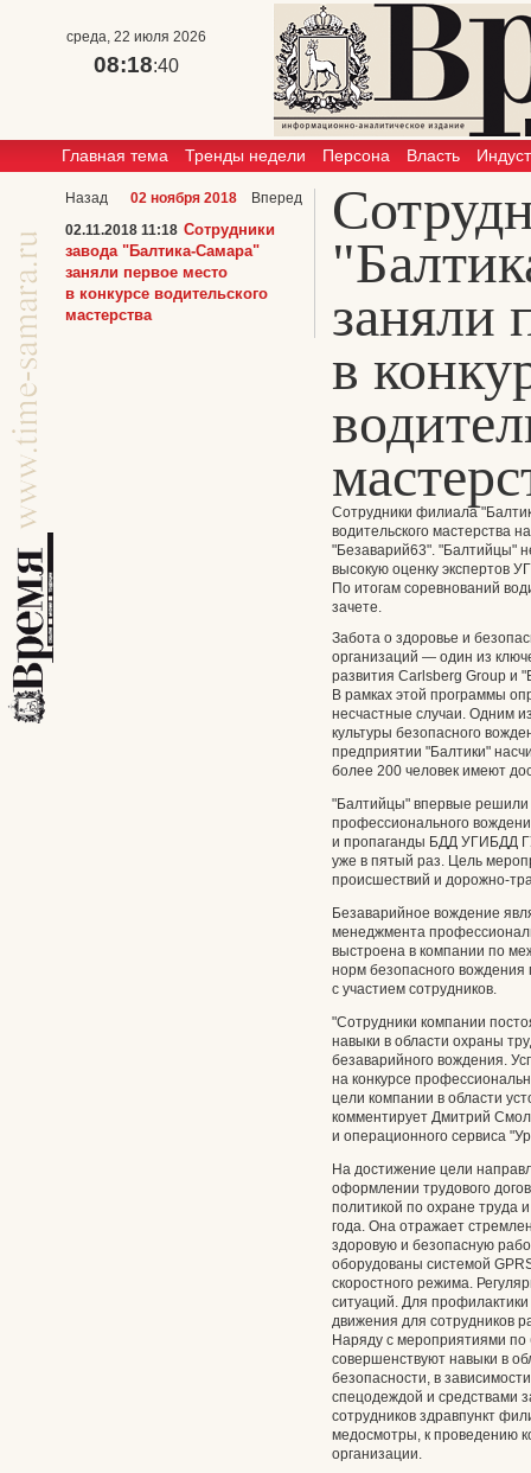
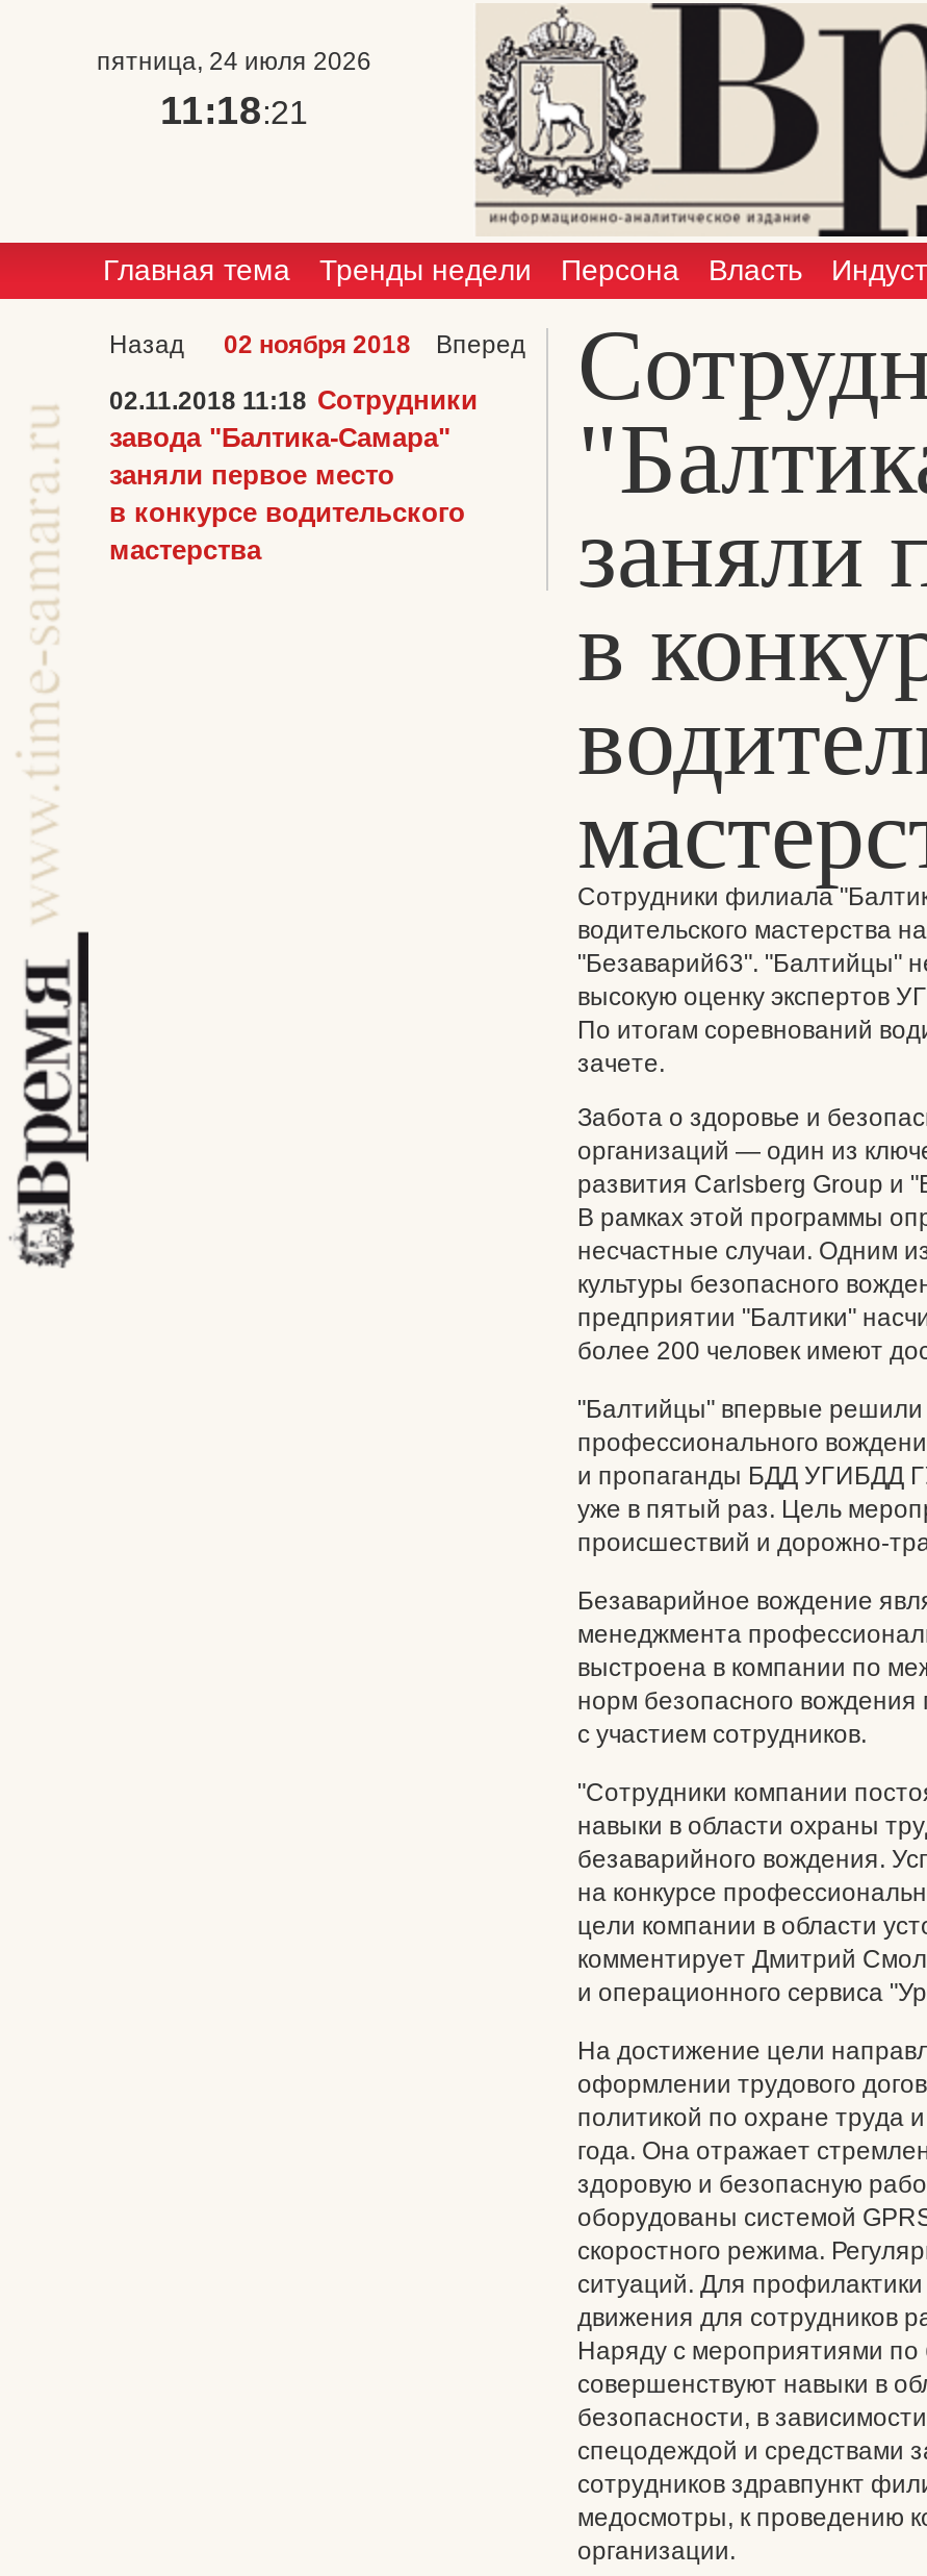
[66,28,206,45] среда, 22 июля 2026 -> [97,47,371,76] пятница, 24 июля 2026
[94,52,179,77] 08:18:40 -> [160,89,308,132] 11:18:21

